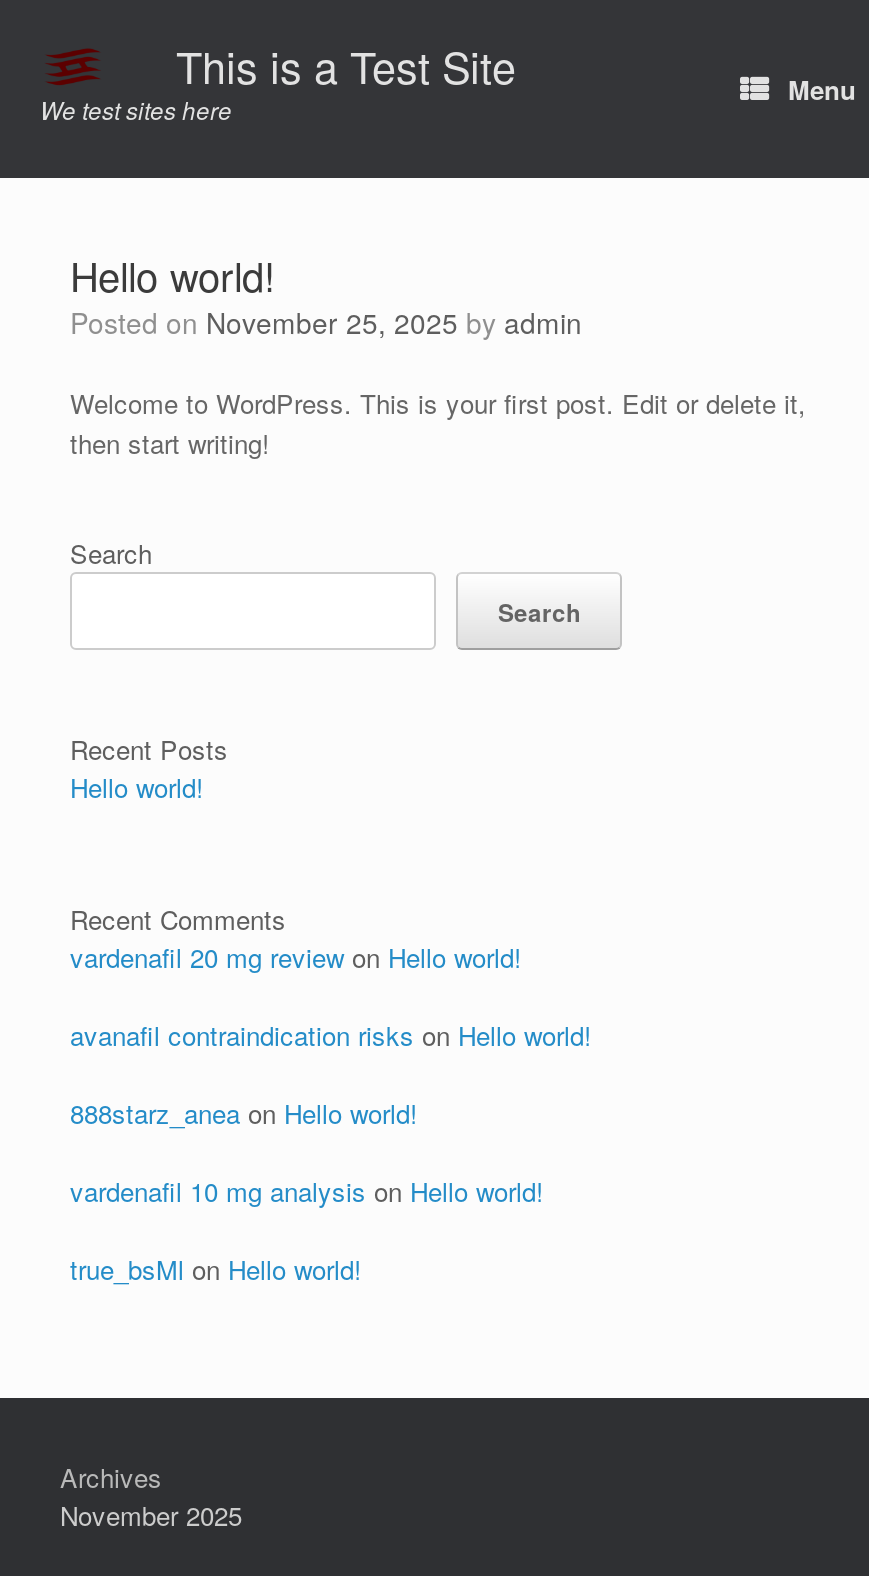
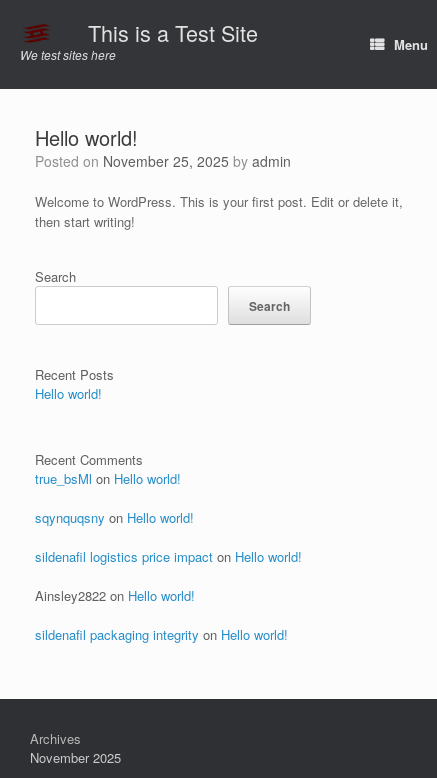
[70,938,592,1210] vardenafil 20 mg review on Hello world! | avanafil contraindication risks on Hello world! | 888starz_anea on Hello world! | vardenafil 10 mg analysis on Hello world! -> none
moved [70,1250,362,1288] -> [35,469,181,488]: true_bsMl on Hello world!
none -> [35,508,302,644] sqynquqsny on Hello world! | sildenafil logistics price impact on Hello world! | Ainsley2822 on Hello world! | sildenafil packaging integrity on Hello world!

